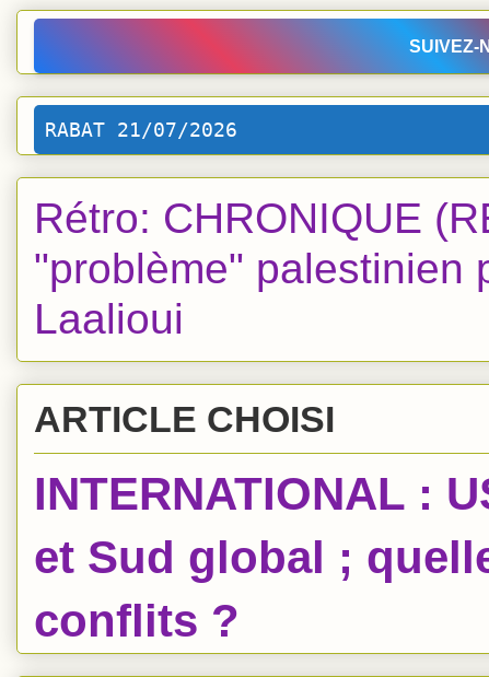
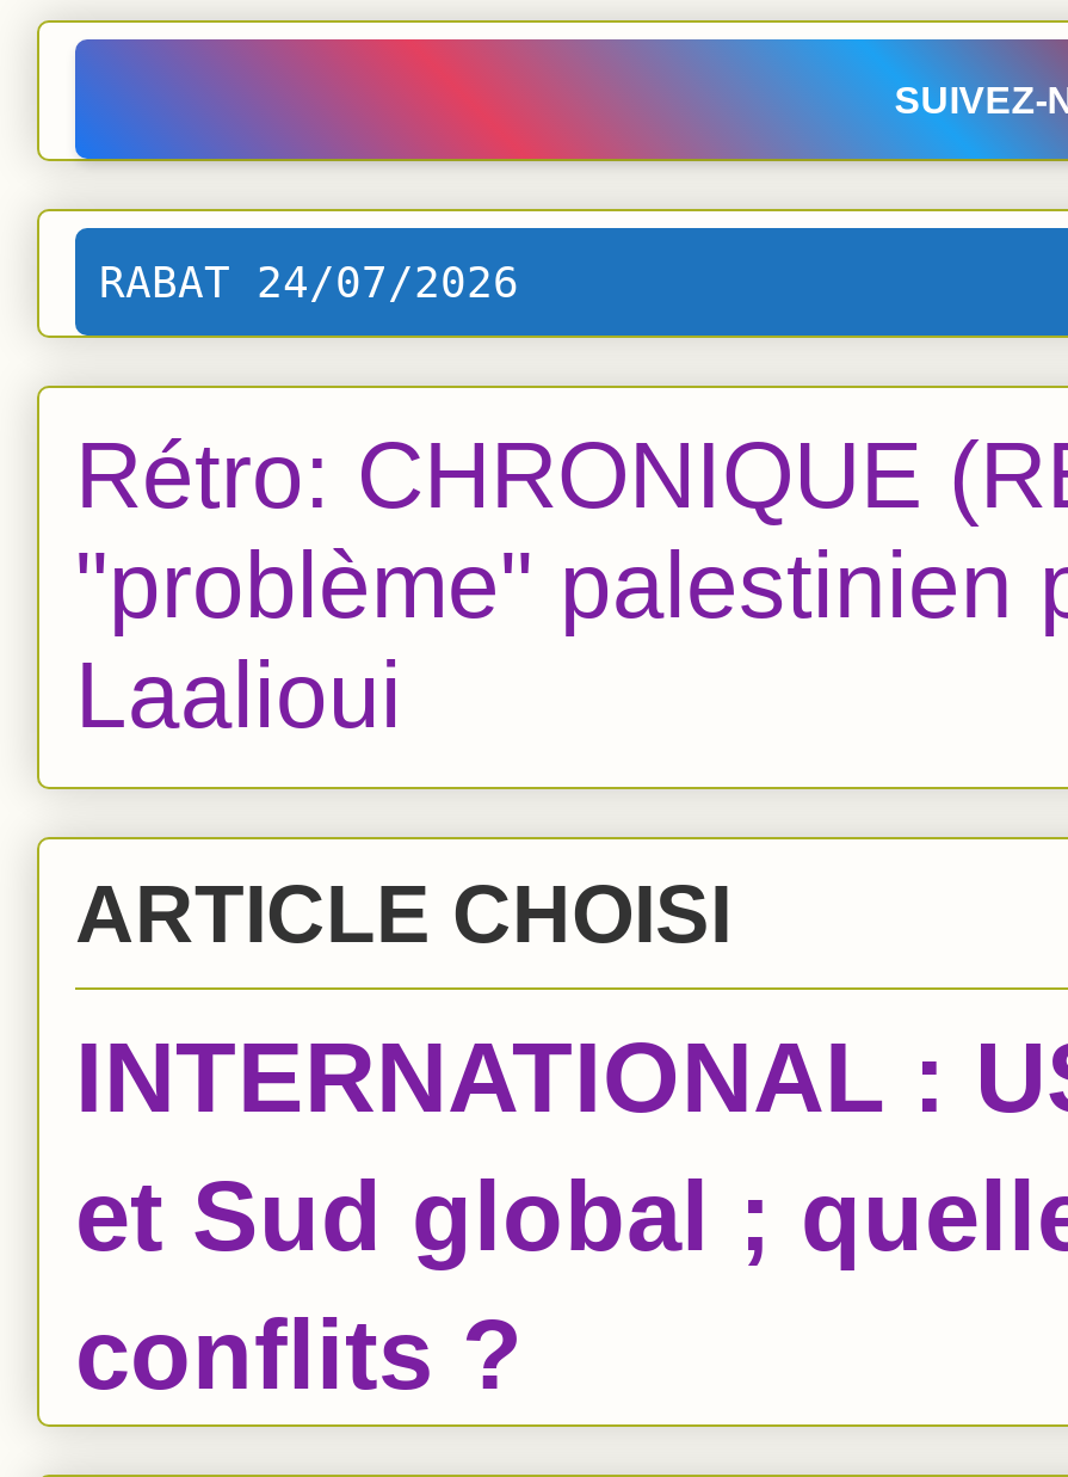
[45,118,237,141] RABAT 21/07/2026 -> [99,257,519,307] RABAT 24/07/2026

